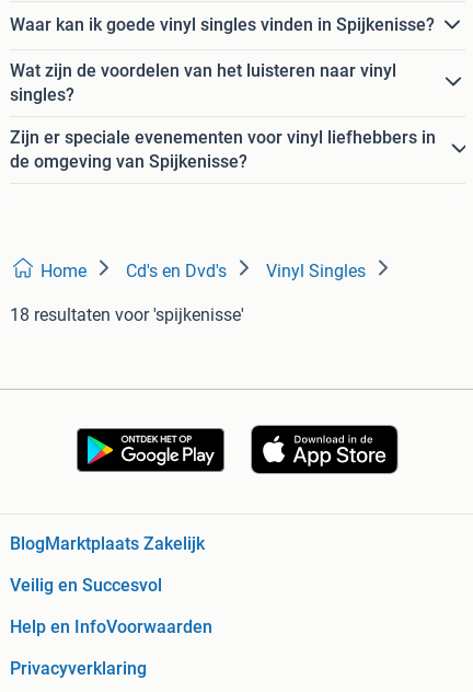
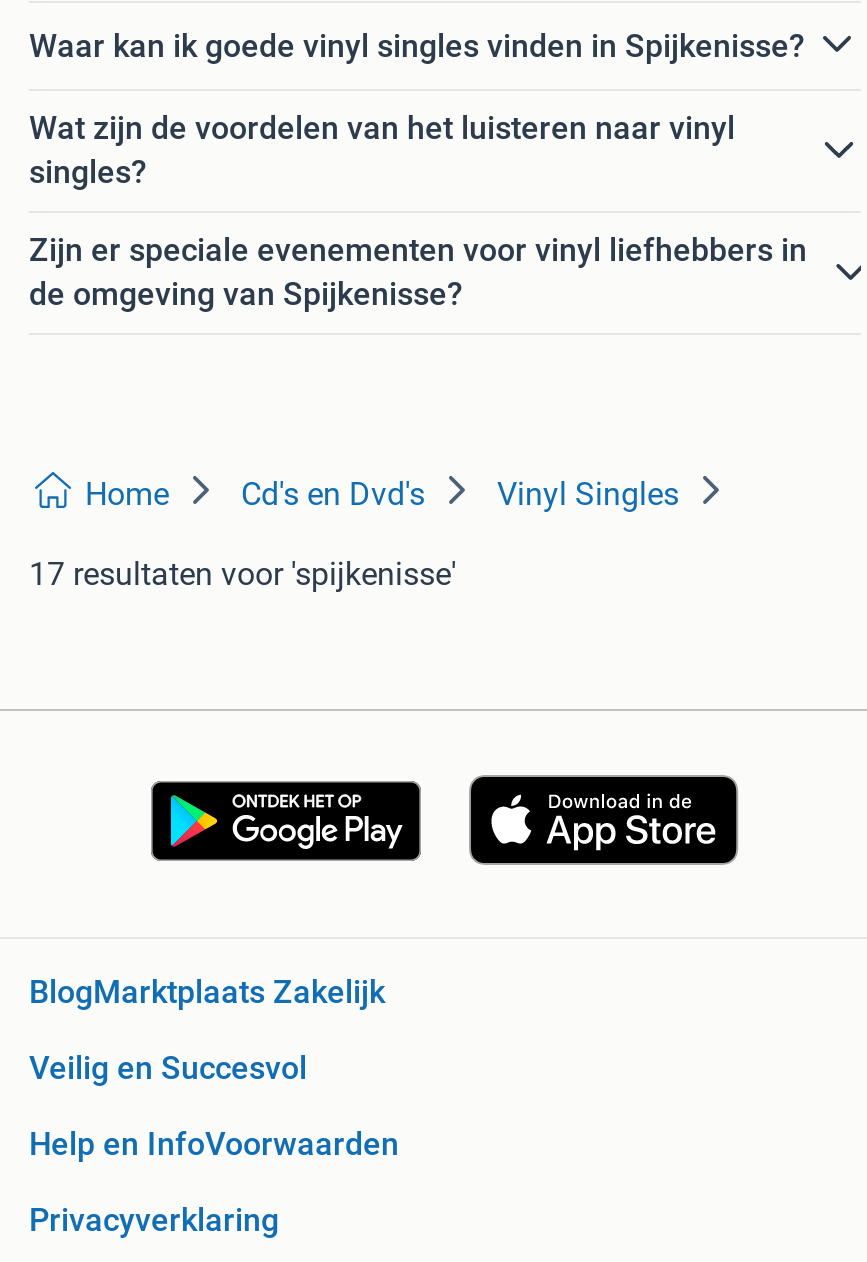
[10,304,244,325] 18 resultaten voor 'spijkenisse' -> [29,555,457,593] 17 resultaten voor 'spijkenisse'

